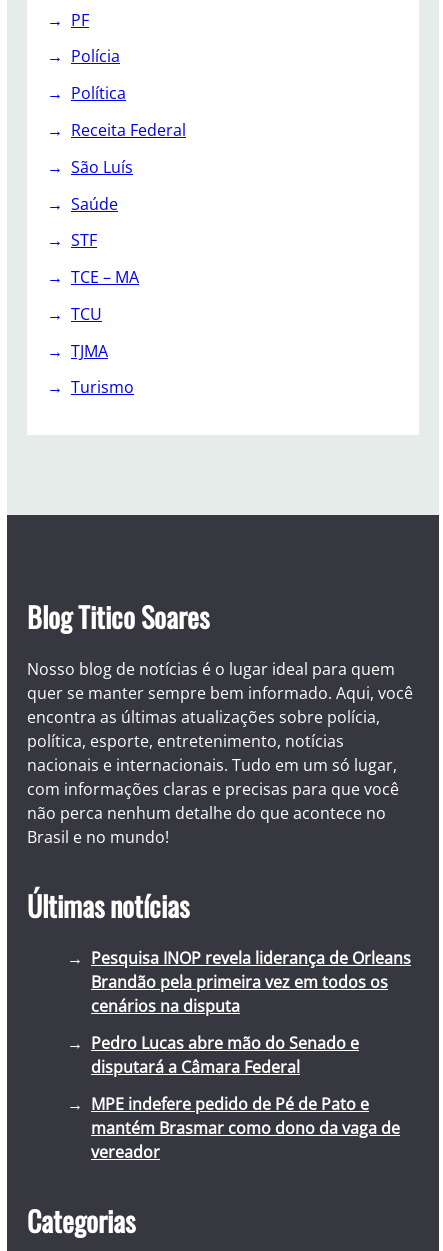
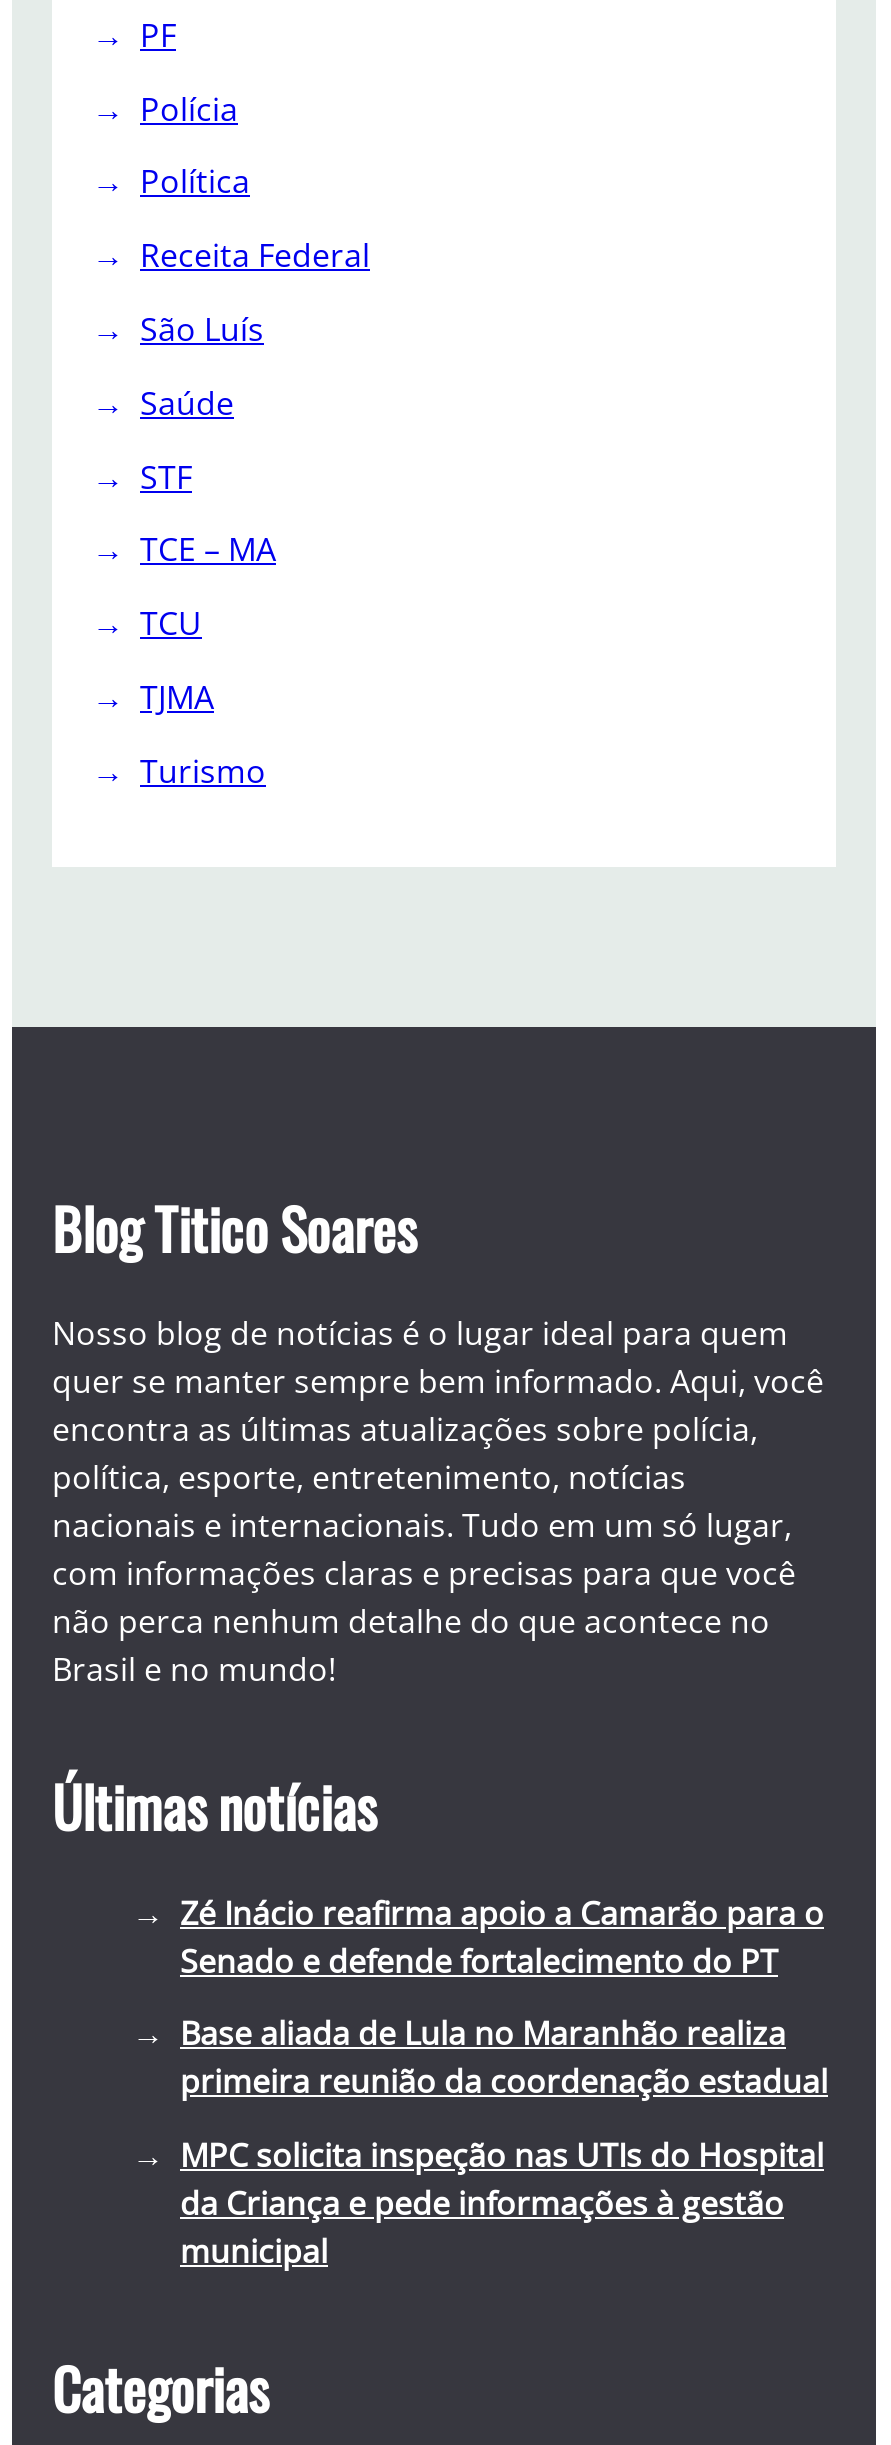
[91,947,411,1017] Pesquisa INOP revela liderança de Orleans | Brandão pela primeira vez em todos os | cenários na disputa -> [180,1890,824,1982] Zé Inácio reafirma apoio a Camarão para o | Senado e defende fortalecimento do PT
[91,1032,359,1078] Pedro Lucas abre mão do Senado e | disputará a Câmara Federal -> [180,2011,828,2103] Base aliada de Lula no Maranhão realiza | primeira reunião da coordenação estadual
[91,1093,400,1163] MPE indefere pedido de Pé de Pato e | mantém Brasmar como dono da vaga de | vereador -> [180,2133,824,2273] MPC solicita inspeção nas UTIs do Hospital | da Criança e pede informações à gestão | municipal

